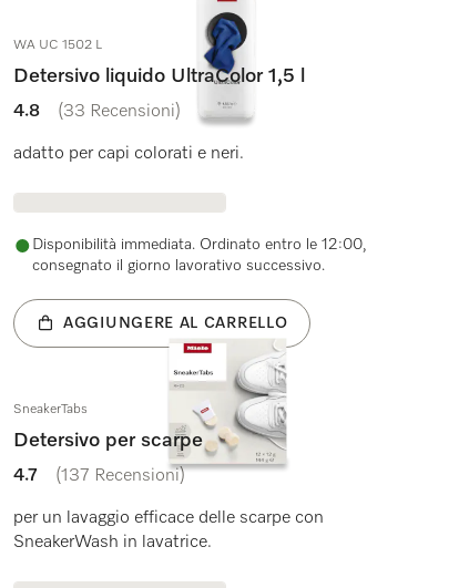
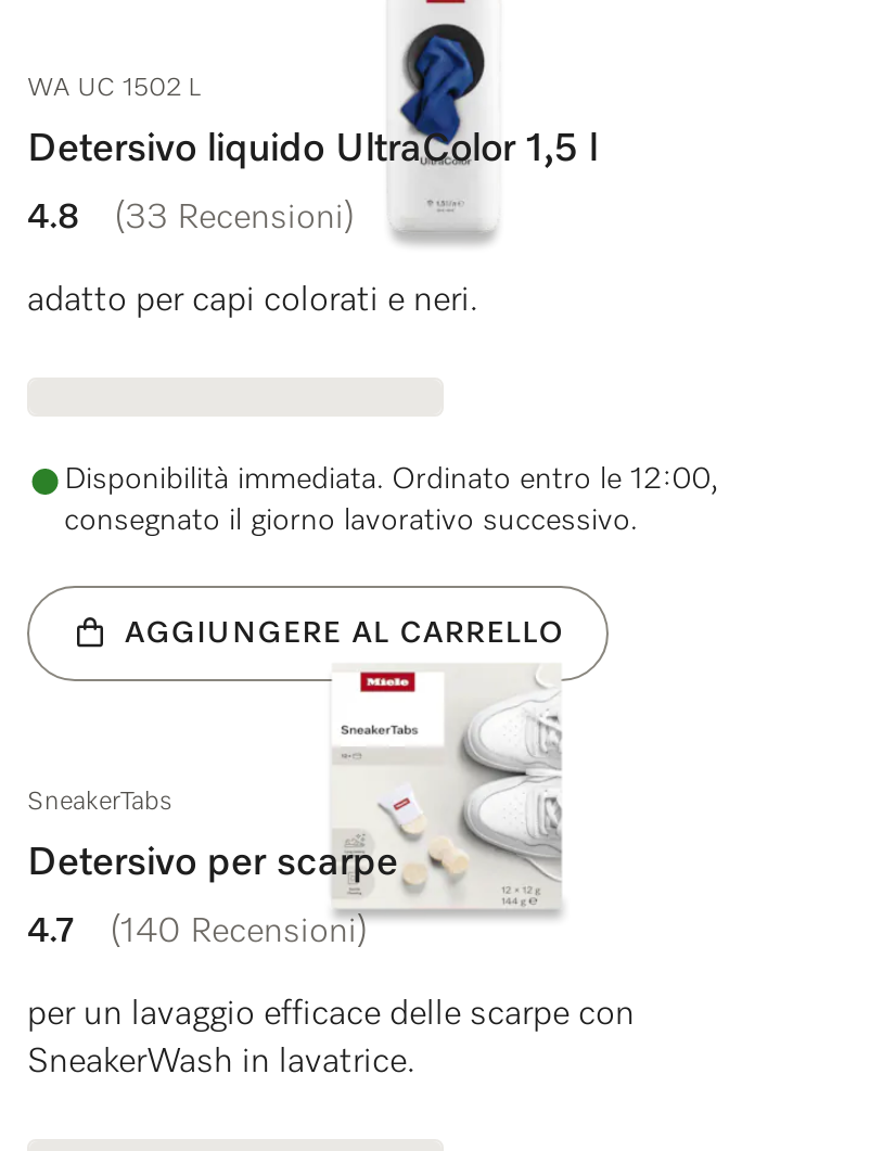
[13,467,185,485] 4.7 (137 Recensioni) -> [27,916,368,950] 4.7 (140 Recensioni)

